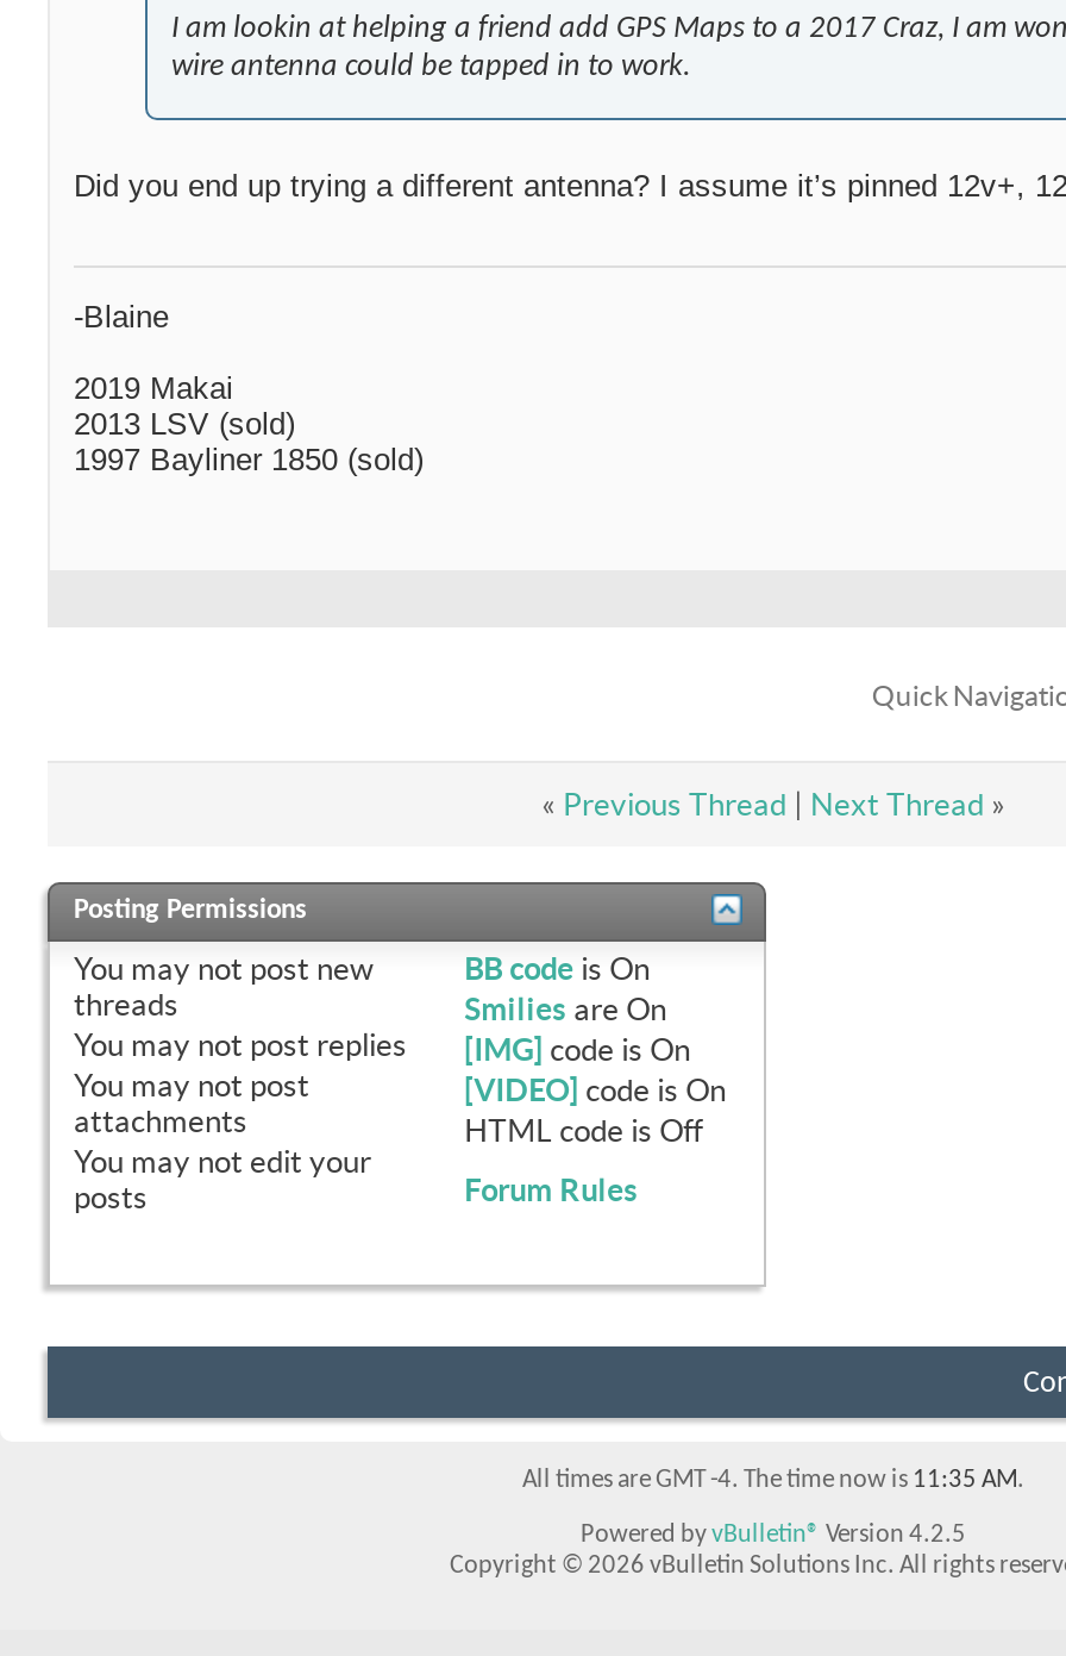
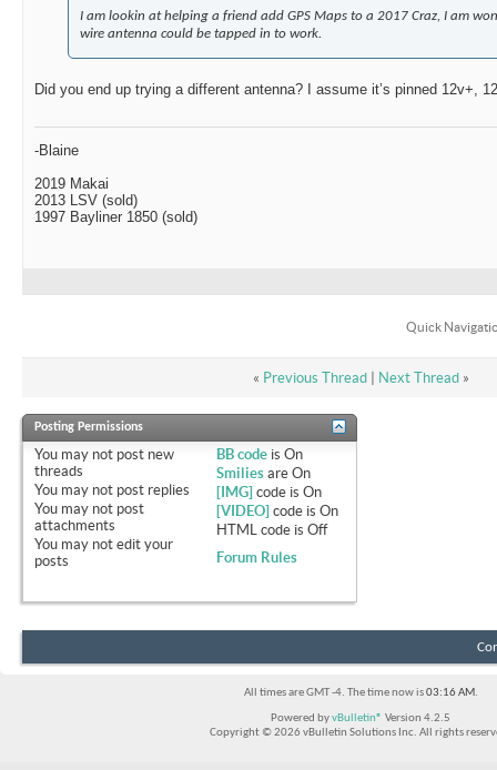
[522,1469,1024,1495] All times are GMT -4. The time now is 11:35 AM. -> [244,687,478,699] All times are GMT -4. The time now is 03:16 AM.

